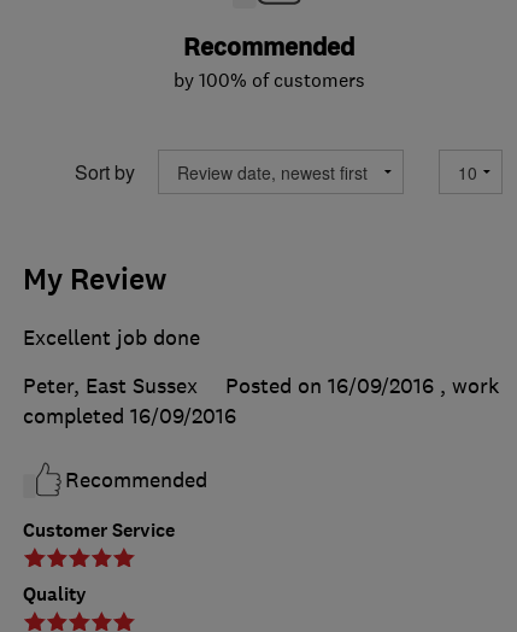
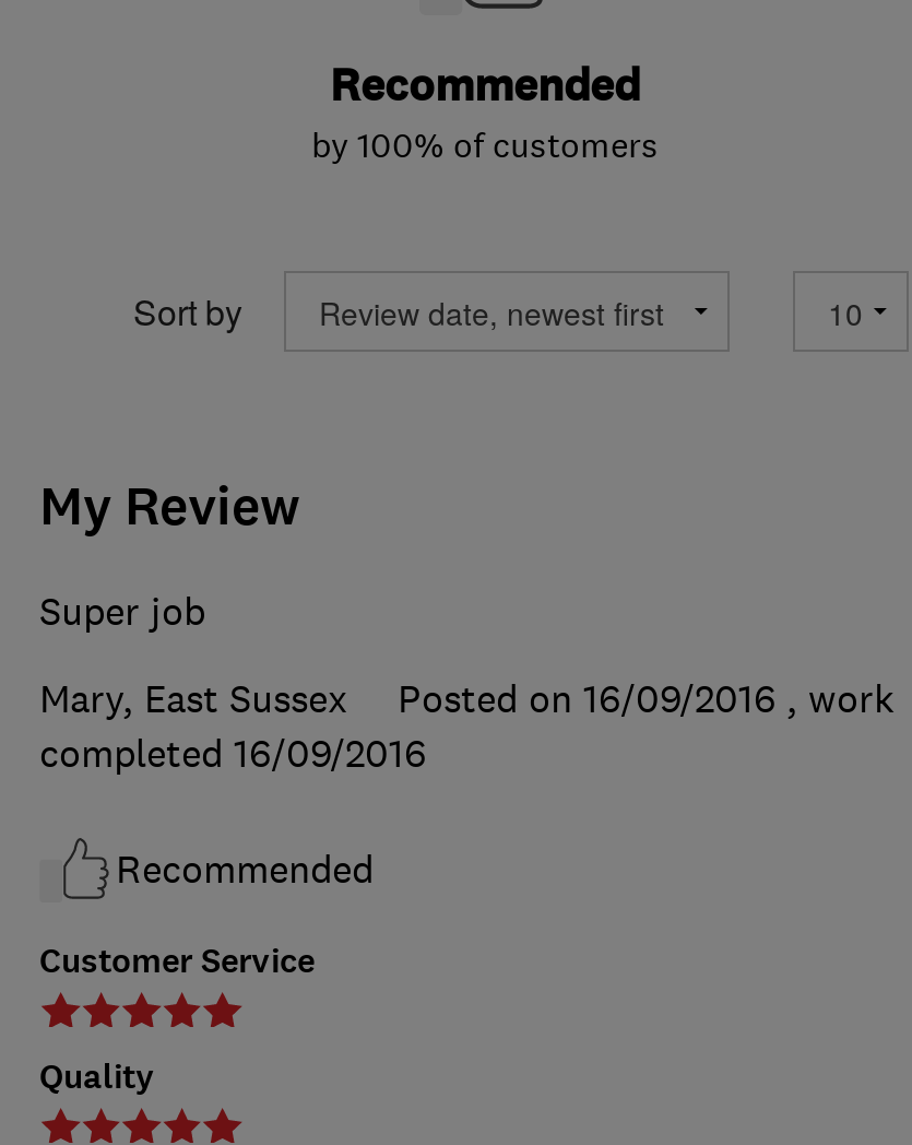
[23,325,200,351] Excellent job done -> [39,588,205,637] Super job
[23,373,198,400] Peter, East Sussex -> [39,676,347,724] Mary, East Sussex

